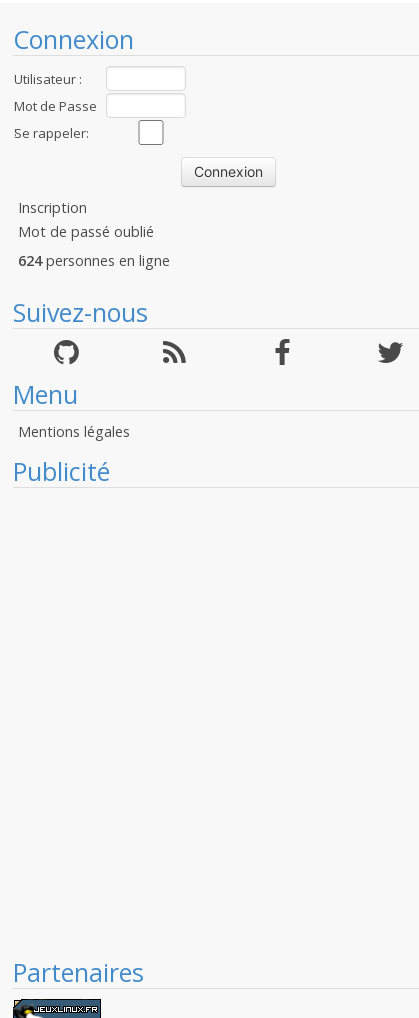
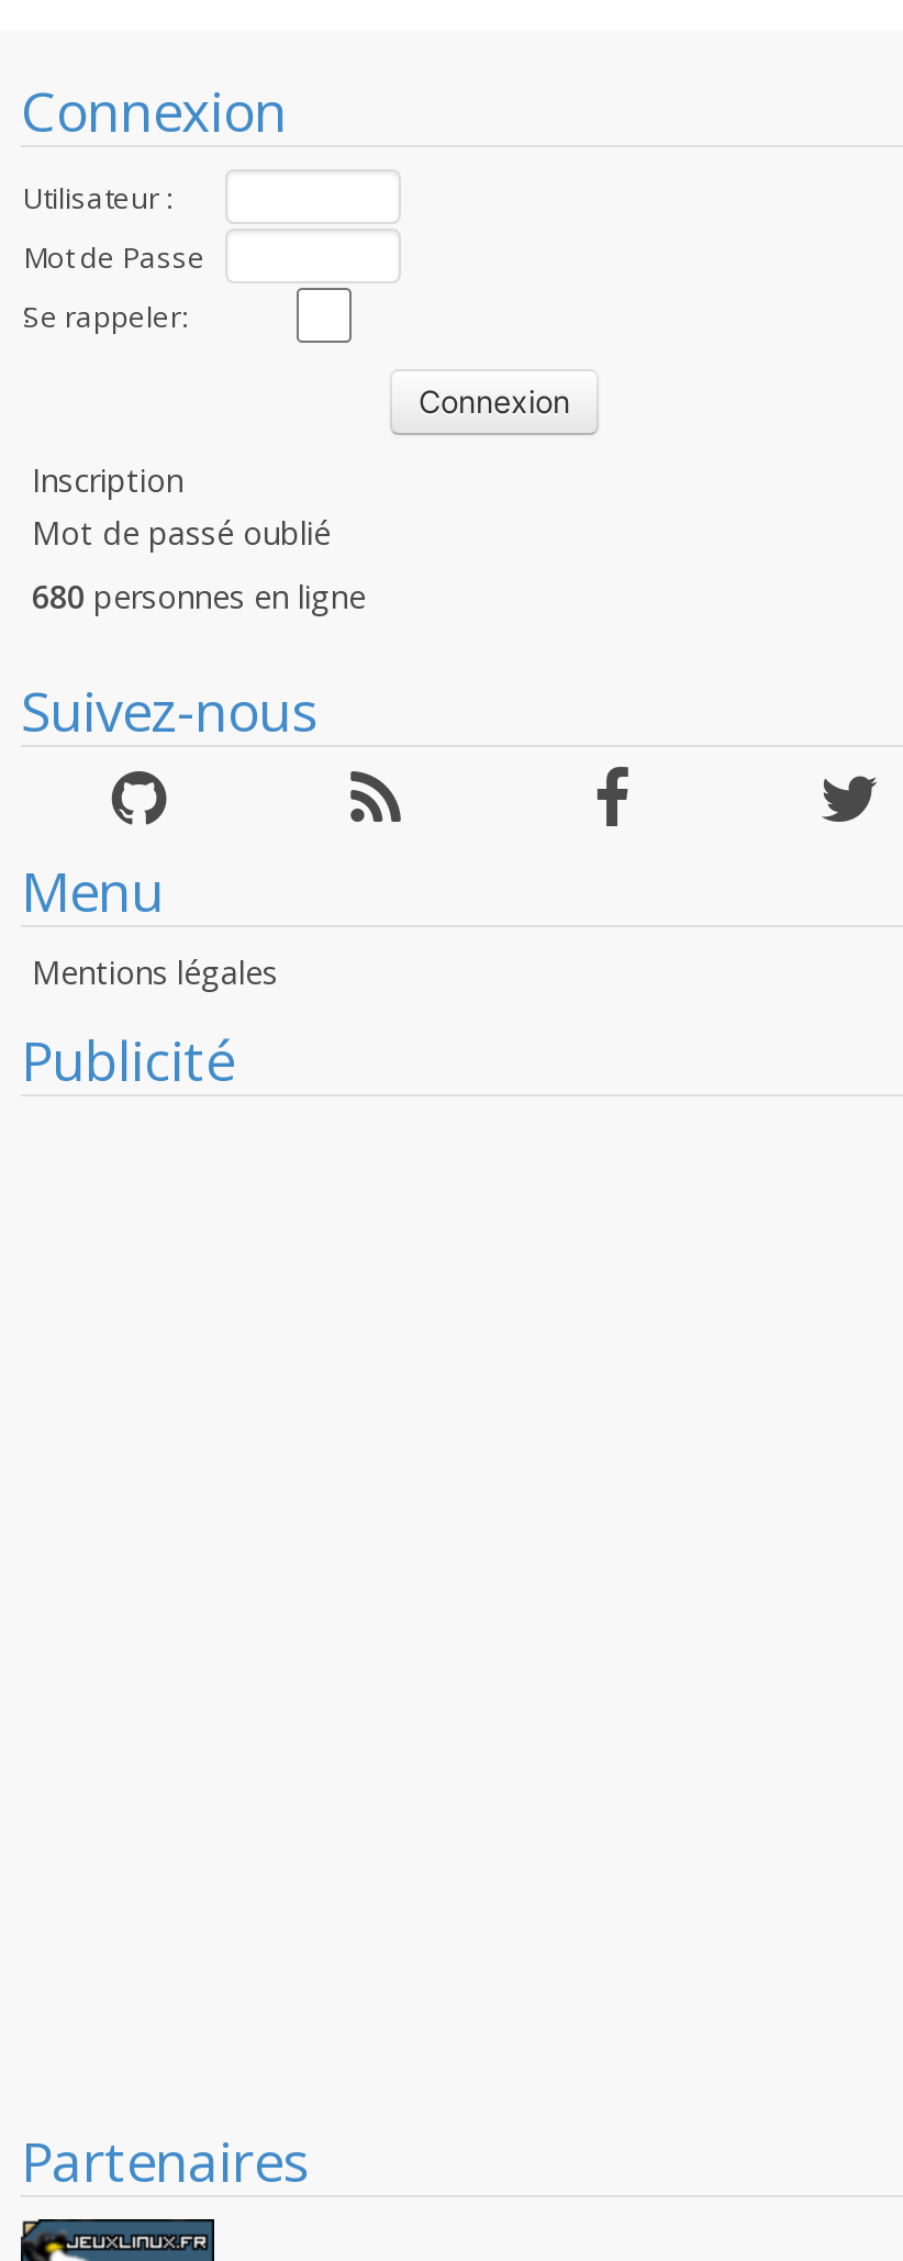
[18,251,170,270] 624 personnes en ligne -> [32,576,366,617] 680 personnes en ligne

